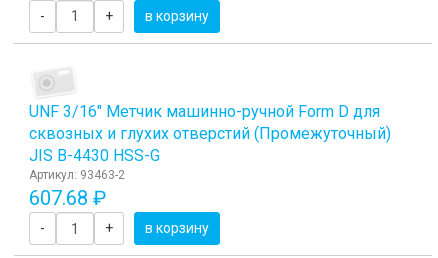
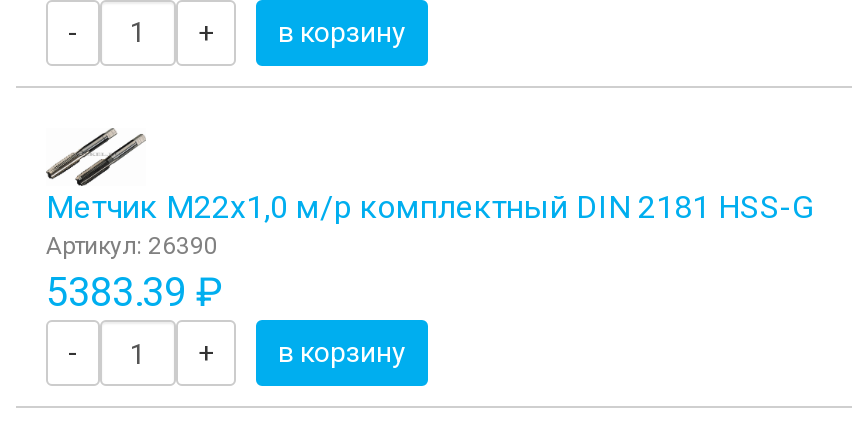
[29,102,391,210] UNF 3/16" Метчик машинно-ручной Form D для | сквозных и глухих отверстий (Промежуточный) | JIS B-4430 HSS-G | Артикул: 93463-2 | 607.68 ₽ -> [46,189,812,317] Метчик М22x1,0 м/р комплектный DIN 2181 HSS-G | Артикул: 26390 | 5383.39 ₽

